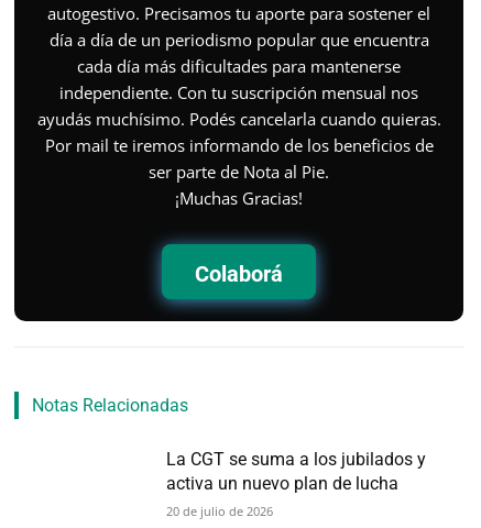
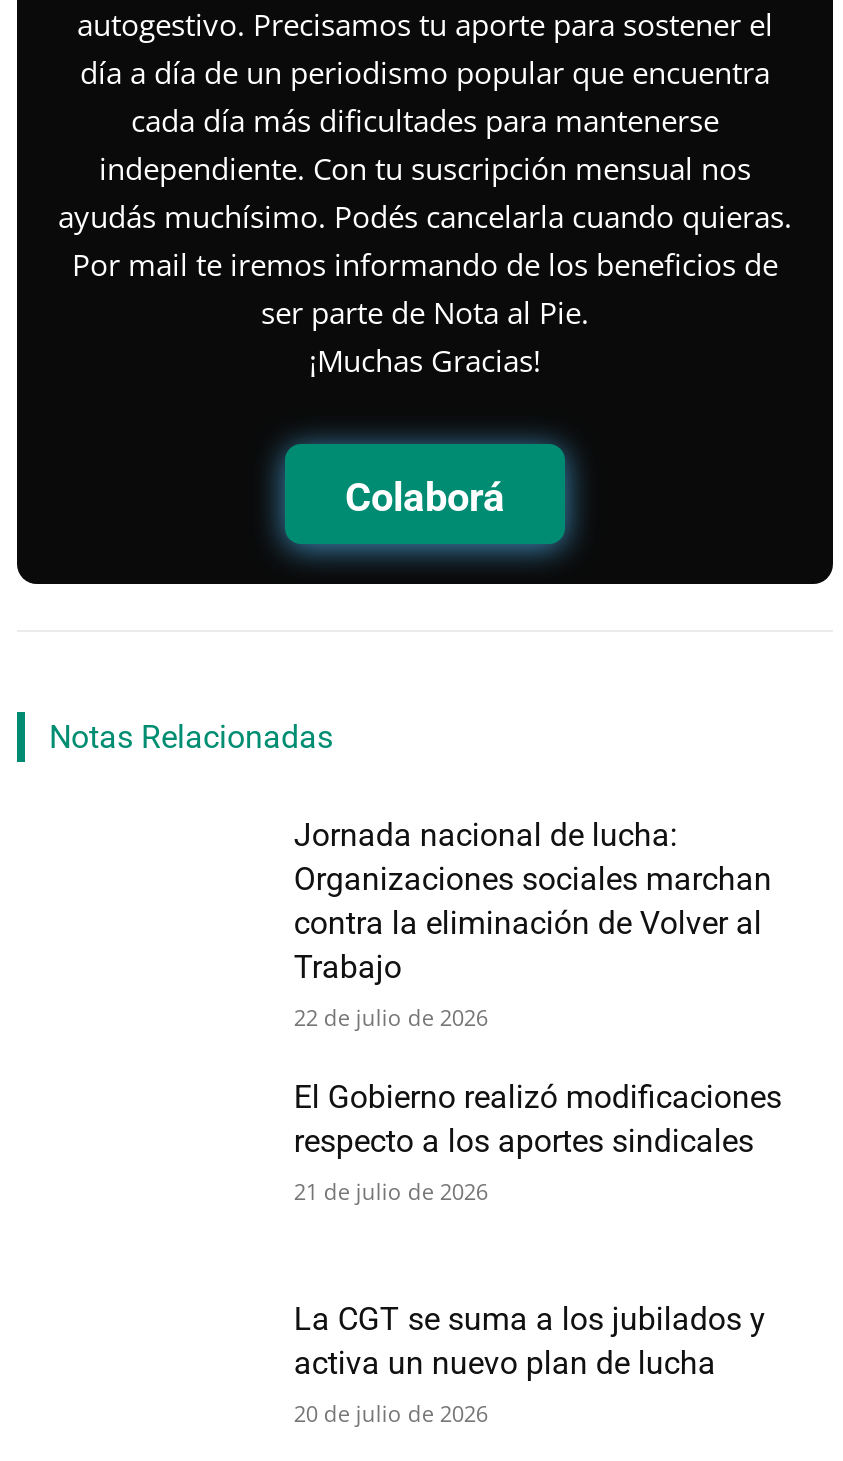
none -> [294,815,782,1205] Jornada nacional de lucha: | Organizaciones sociales marchan | contra la eliminación de Volver al | Trabajo | 22 de julio de 2026 | El Gobierno realizó modificaciones | respecto a los aportes sindicales | 21 de julio de 2026

